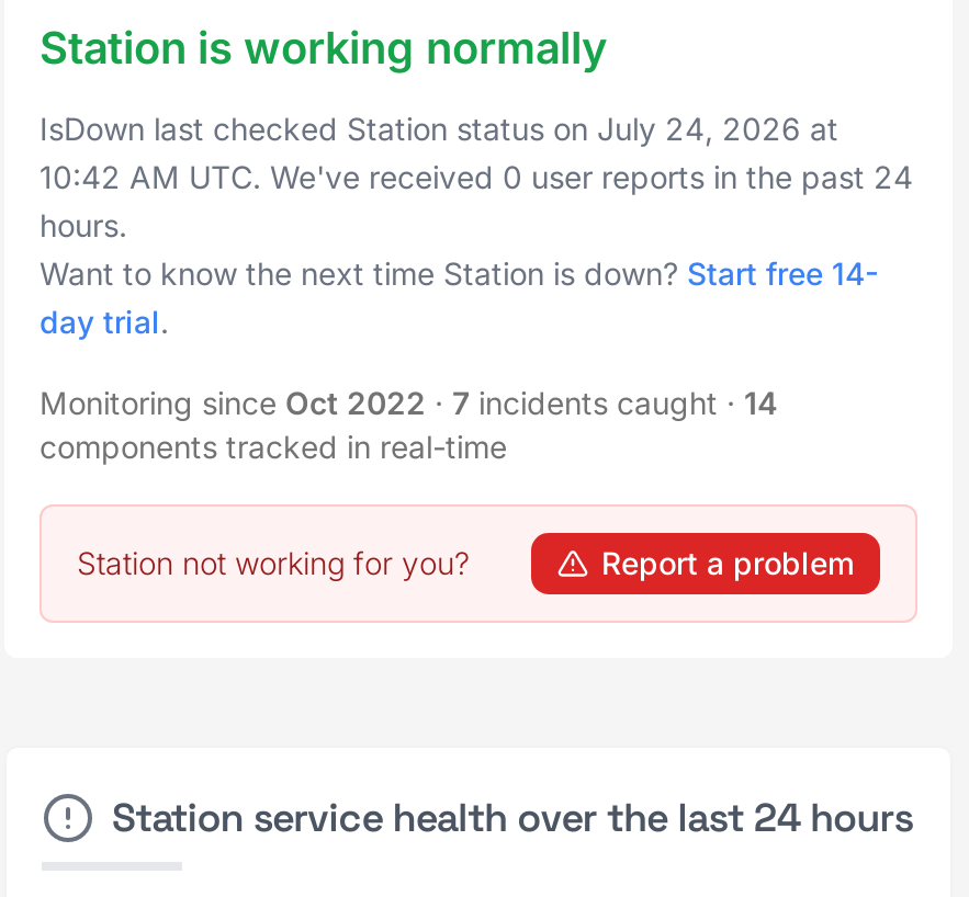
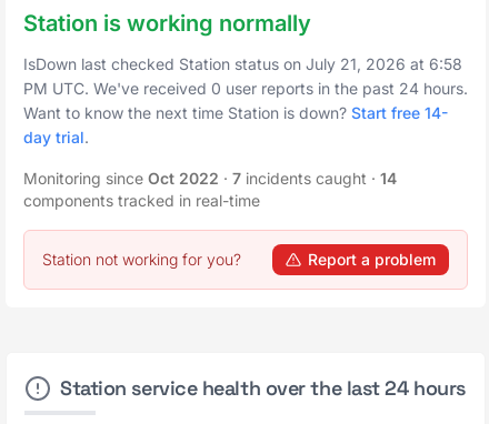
[40,110,913,243] IsDown last checked Station status on July 24, 2026 at | 10:42 AM UTC. We've received 0 user reports in the past 24 | hours. -> [23,54,468,98] IsDown last checked Station status on July 21, 2026 at 6:58 | PM UTC. We've received 0 user reports in the past 24 hours.

